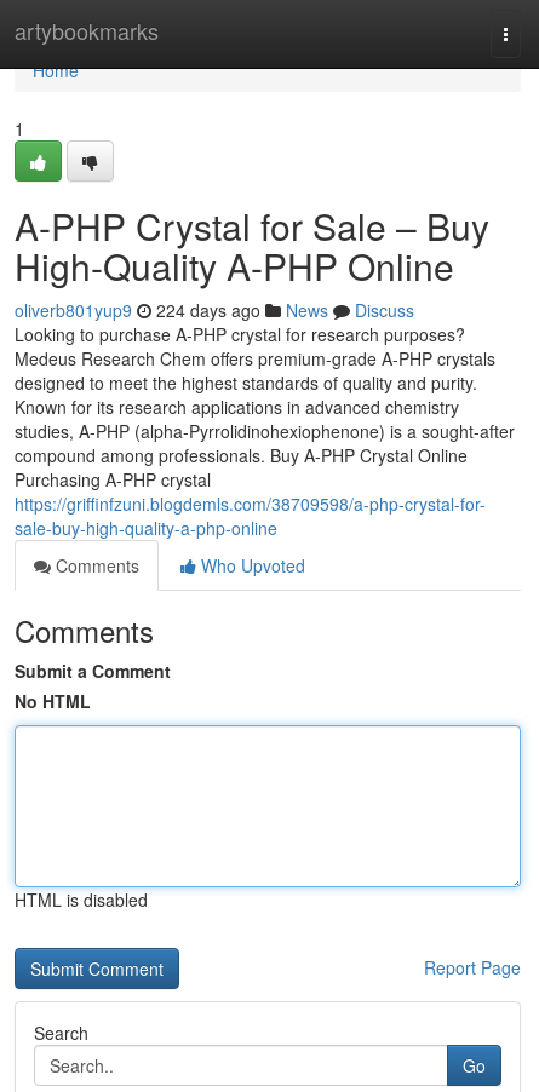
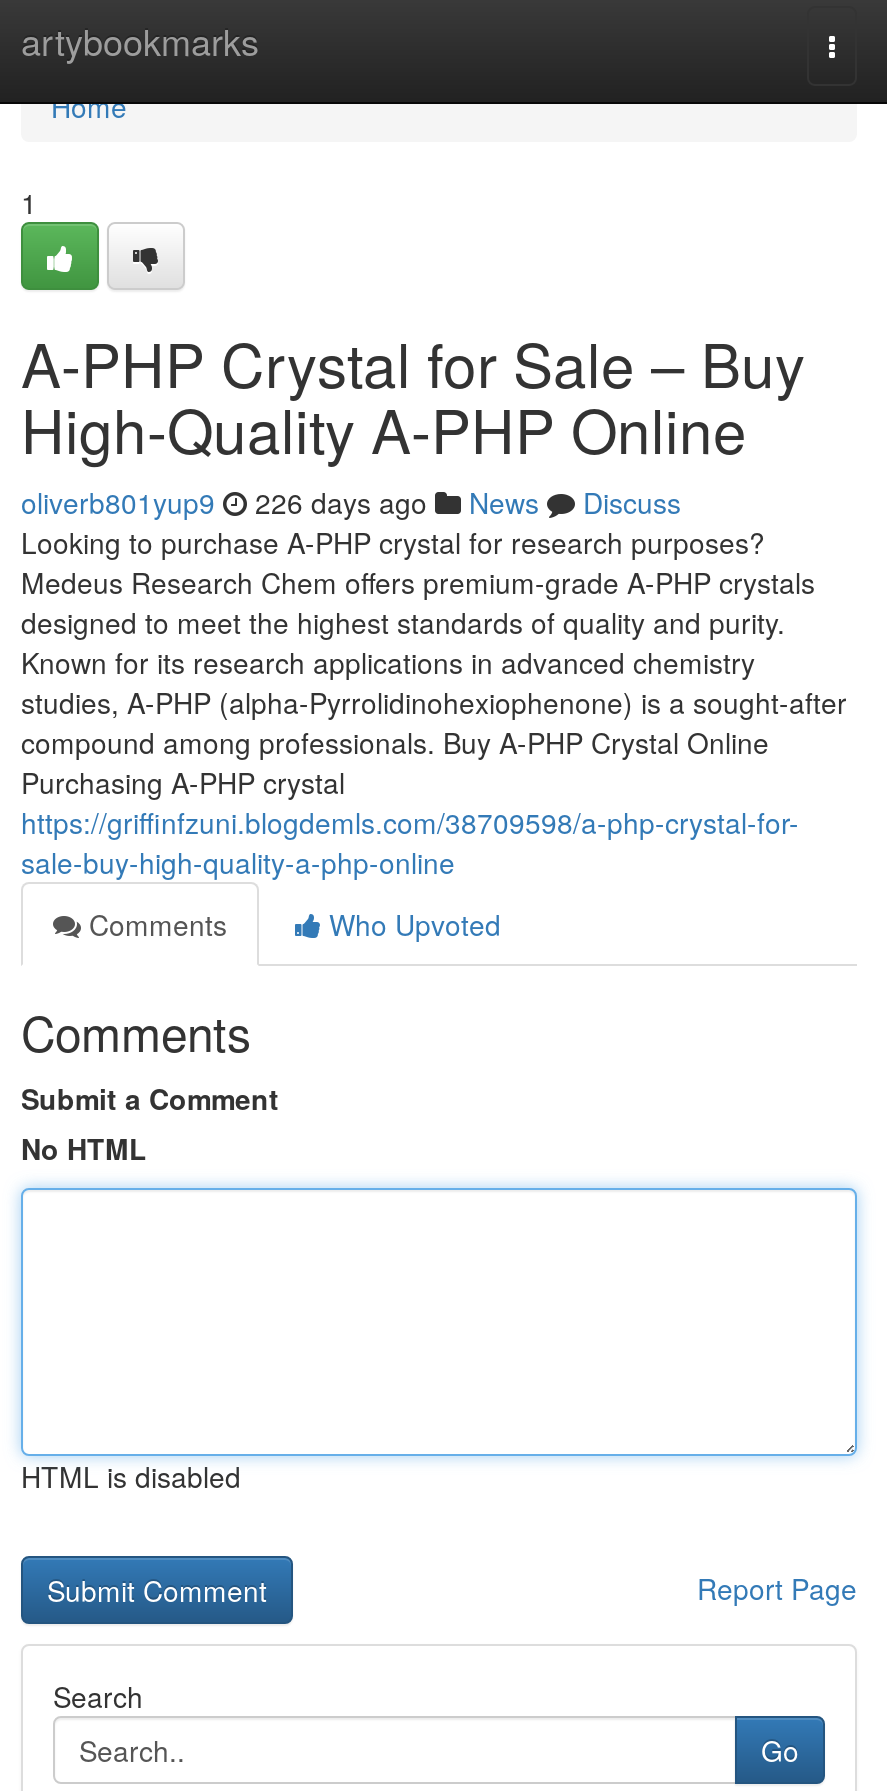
[15,298,414,322] oliverb801yup9 224 days ago News Discuss -> [21,482,681,522] oliverb801yup9 226 days ago News Discuss

